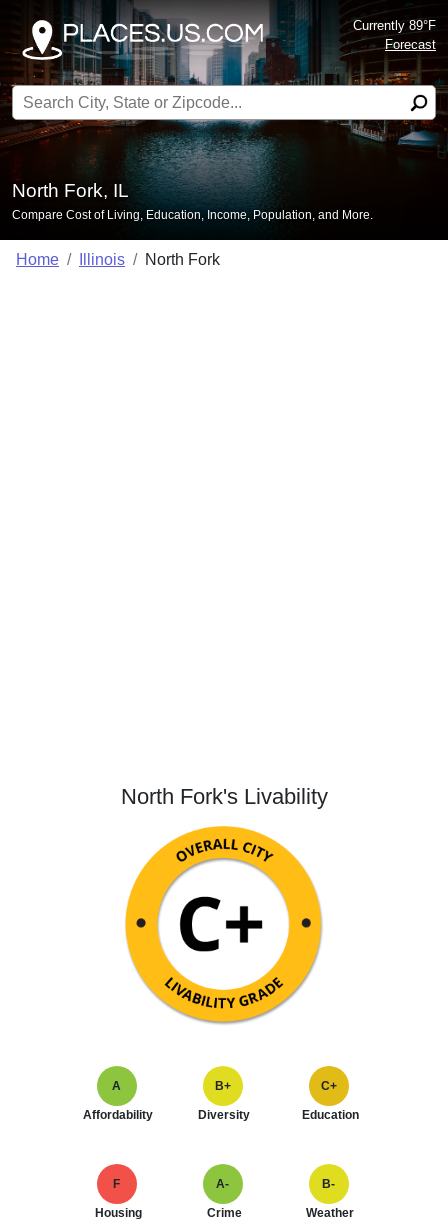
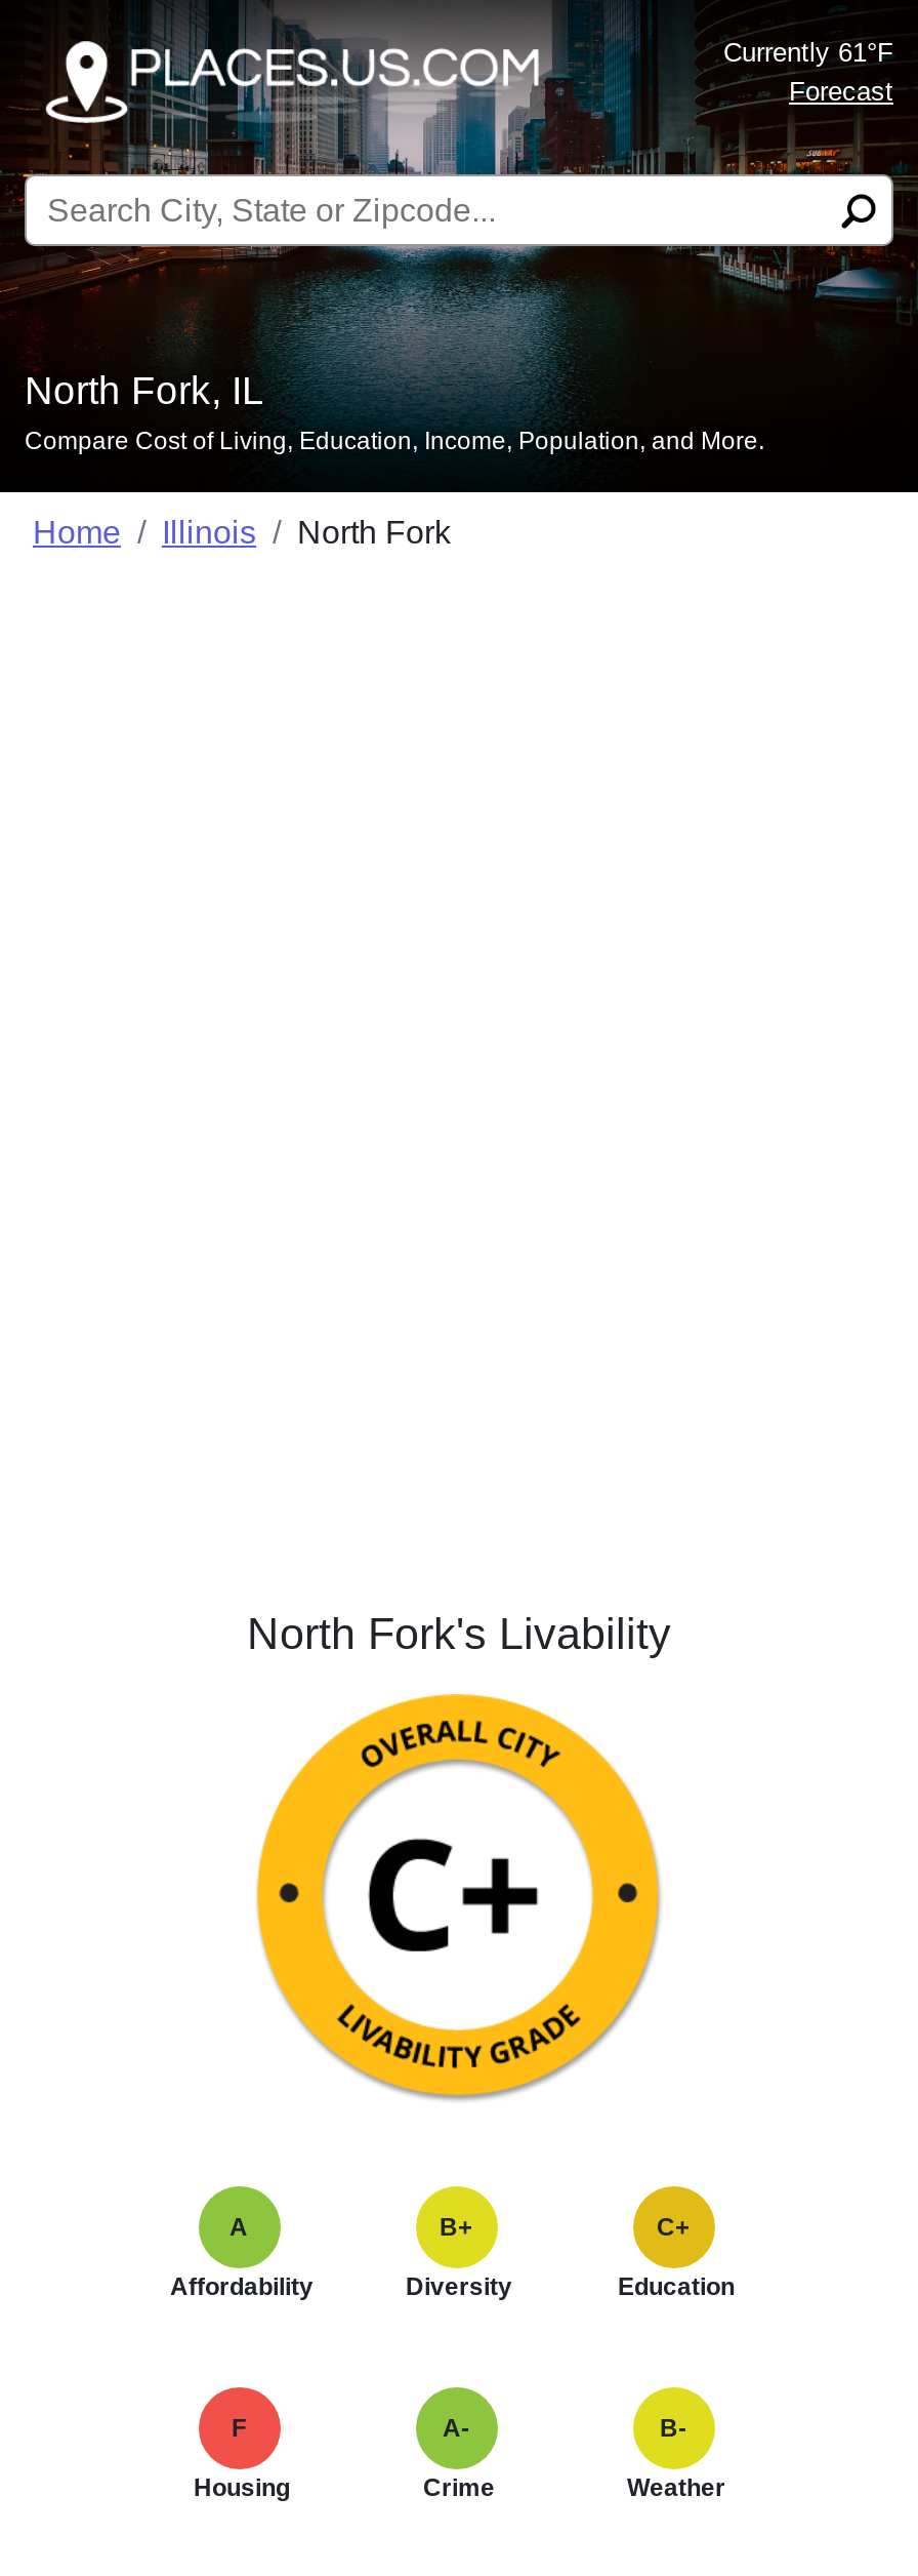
[353,18,436,33] Currently 89°F -> [723,37,893,68] Currently 61°F

